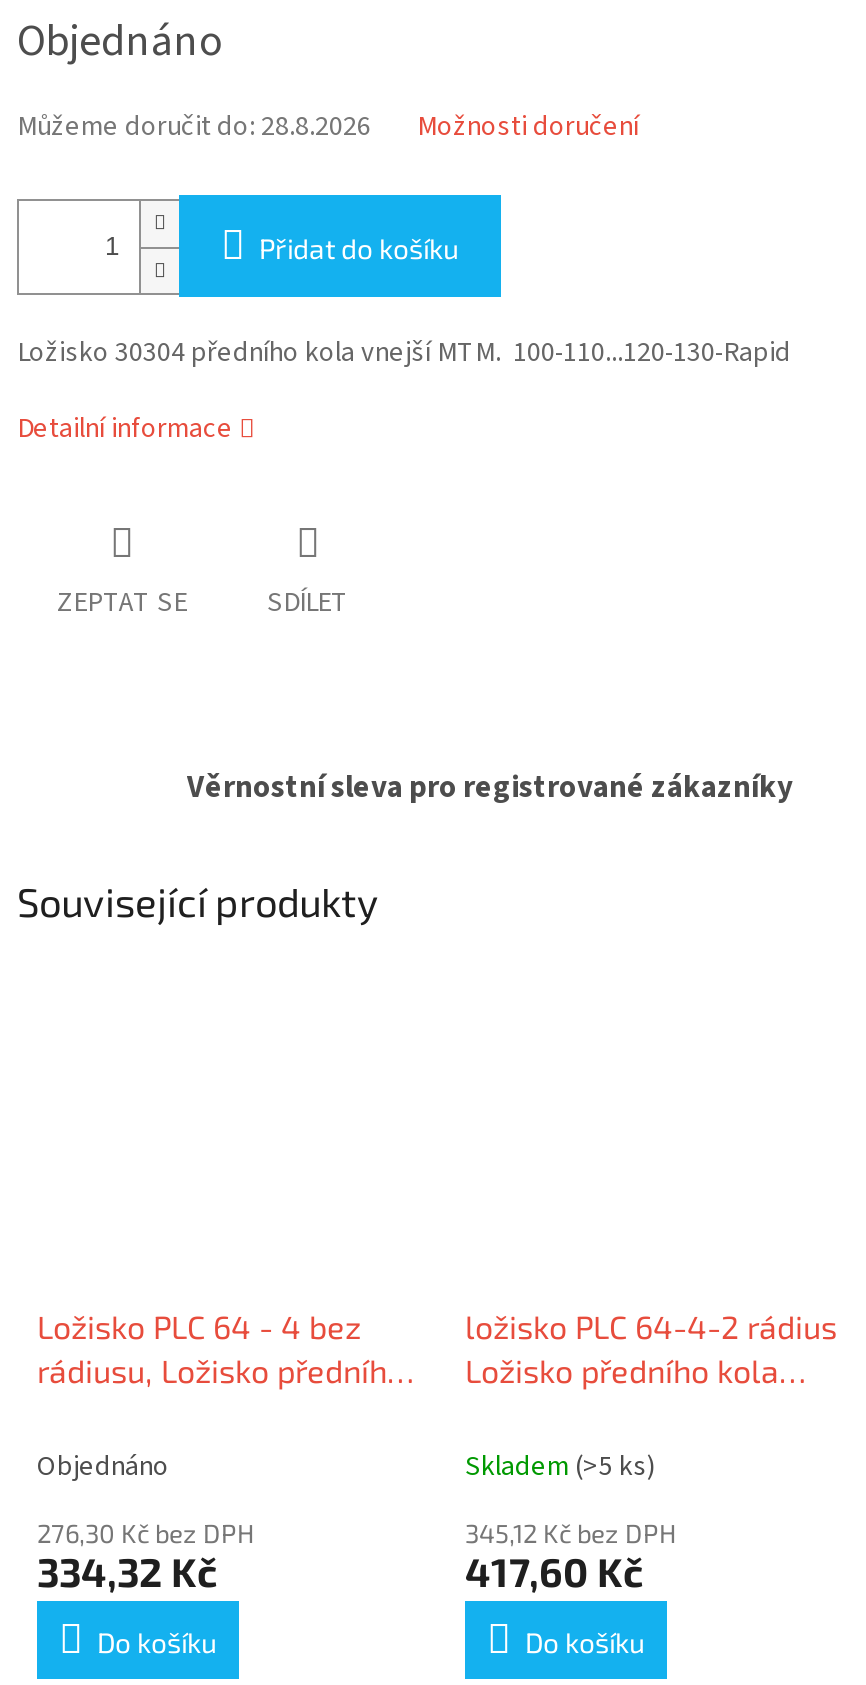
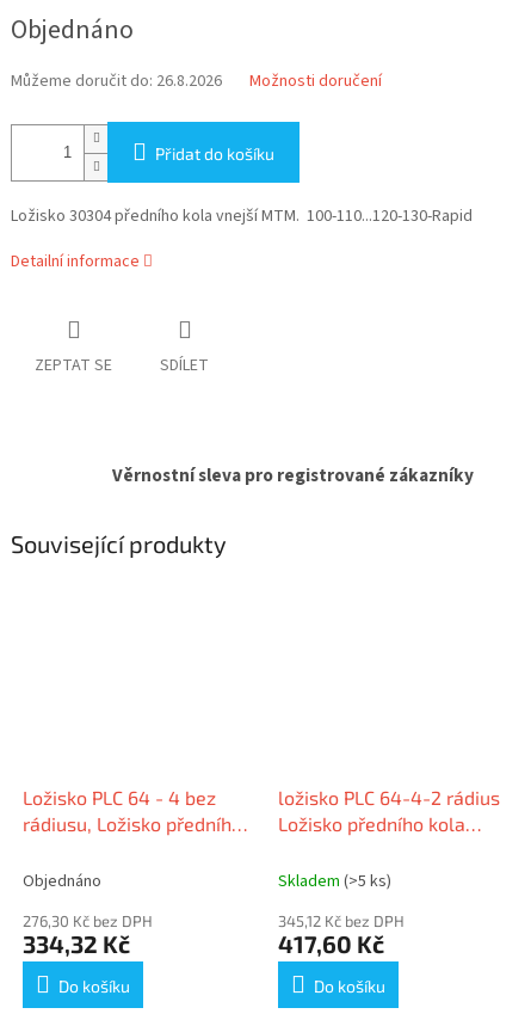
[17,108,371,148] Můžeme doručit do: 28.8.2026 -> [11,70,222,94] Můžeme doručit do: 26.8.2026

